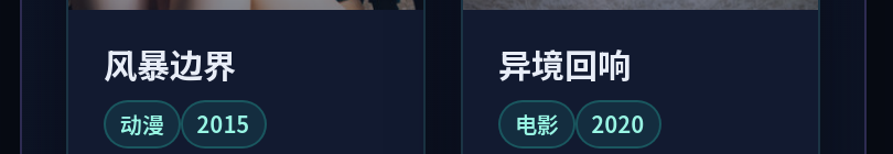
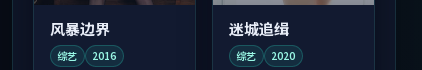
[498,40,631,139] 异境回响 | 电影 -> [229,18,289,63] 迷城追缉 | 综艺
[120,106,250,139] 动漫 | 2015 -> [57,48,116,63] 综艺 | 2016

